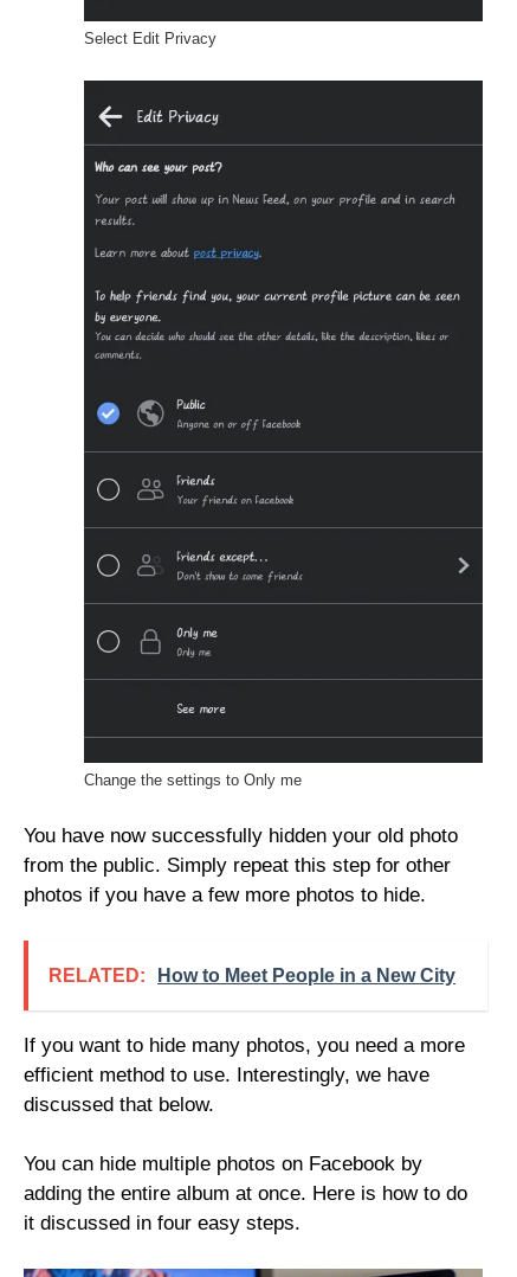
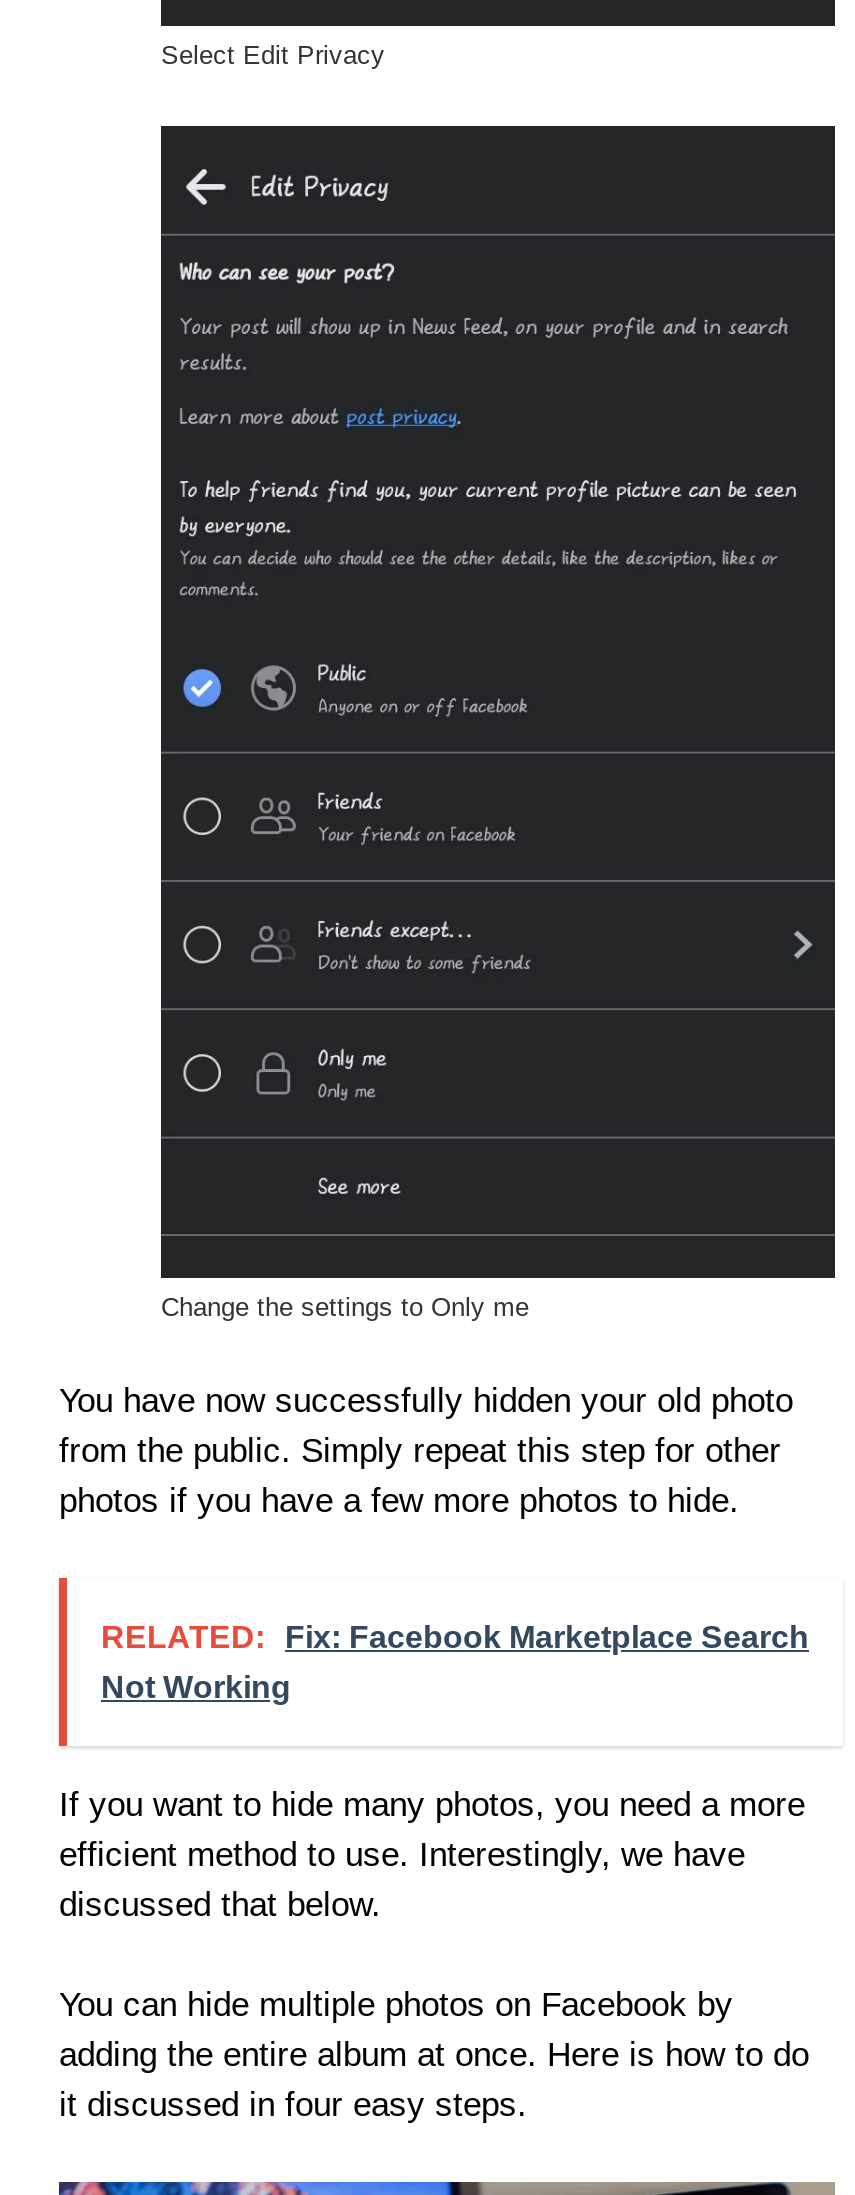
[49,965,455,985] RELATED: How to Meet People in a New City -> [101,1619,809,1703] RELATED: Fix: Facebook Marketplace Search | Not Working

